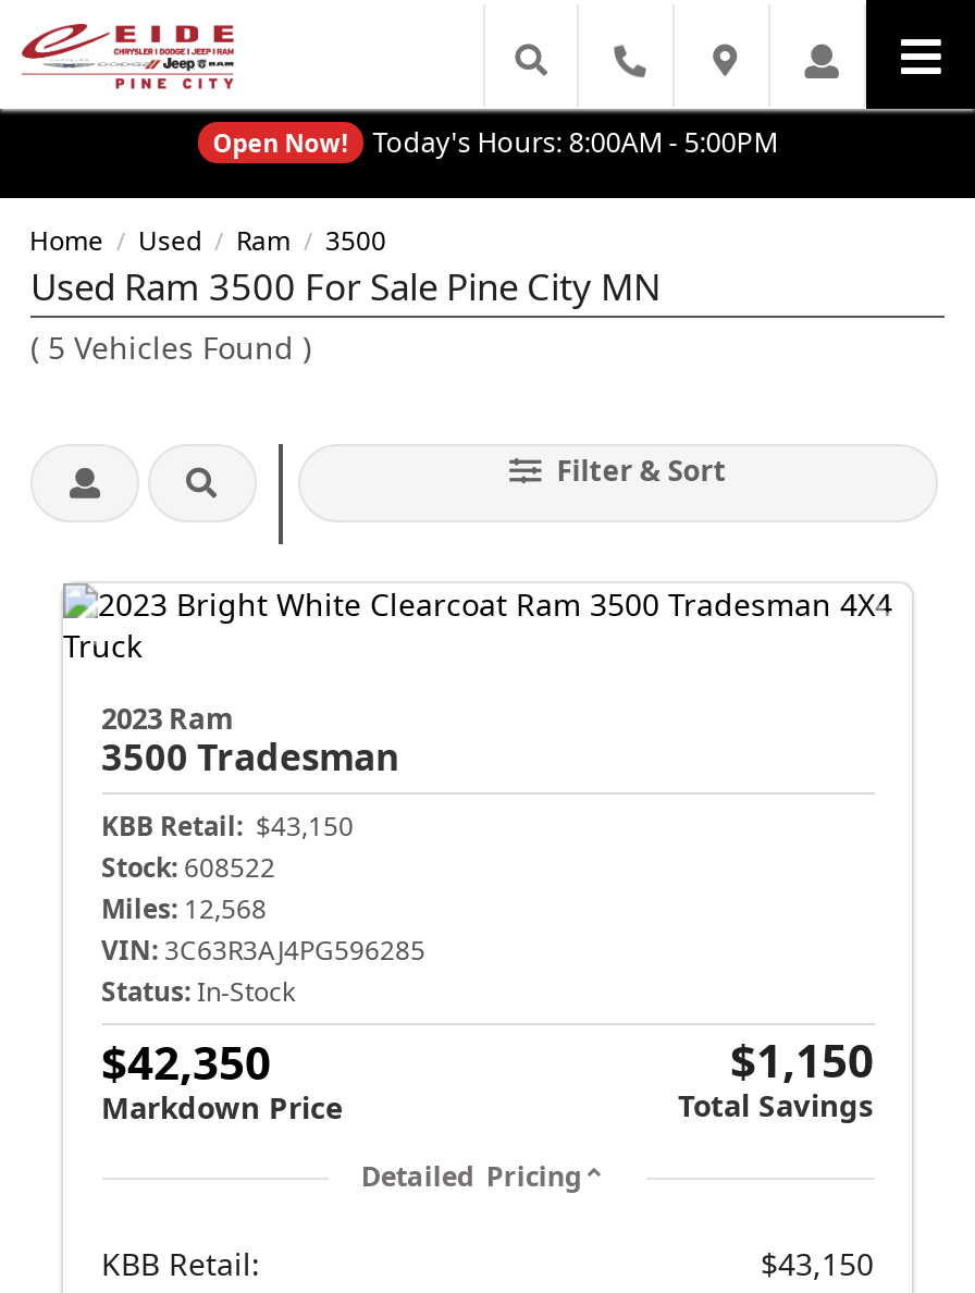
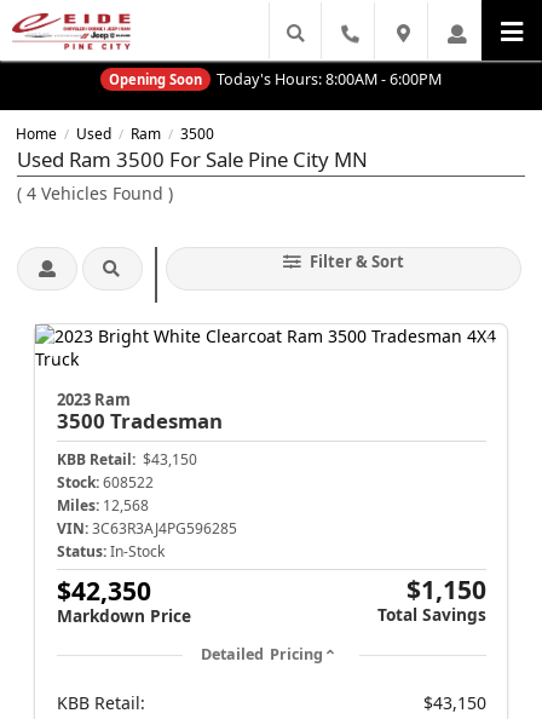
[213,124,778,161] Open Now! | Today's Hours: 8:00AM - 5:00PM -> [109,69,441,89] Opening Soon | Today's Hours: 8:00AM - 6:00PM
[30,326,311,367] (5 Vehicles Found) -> [17,181,173,204] (4 Vehicles Found)

